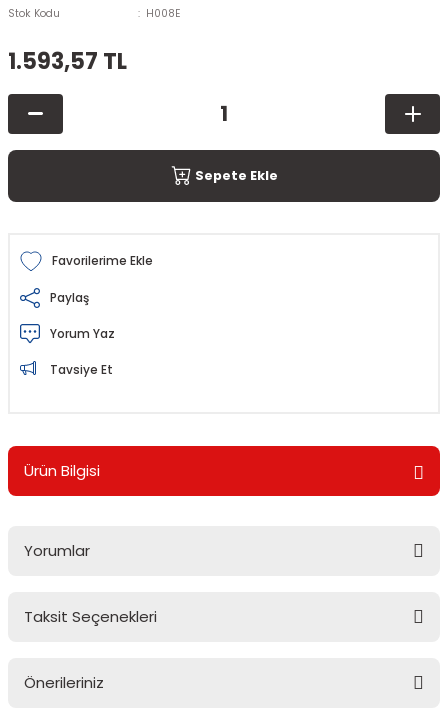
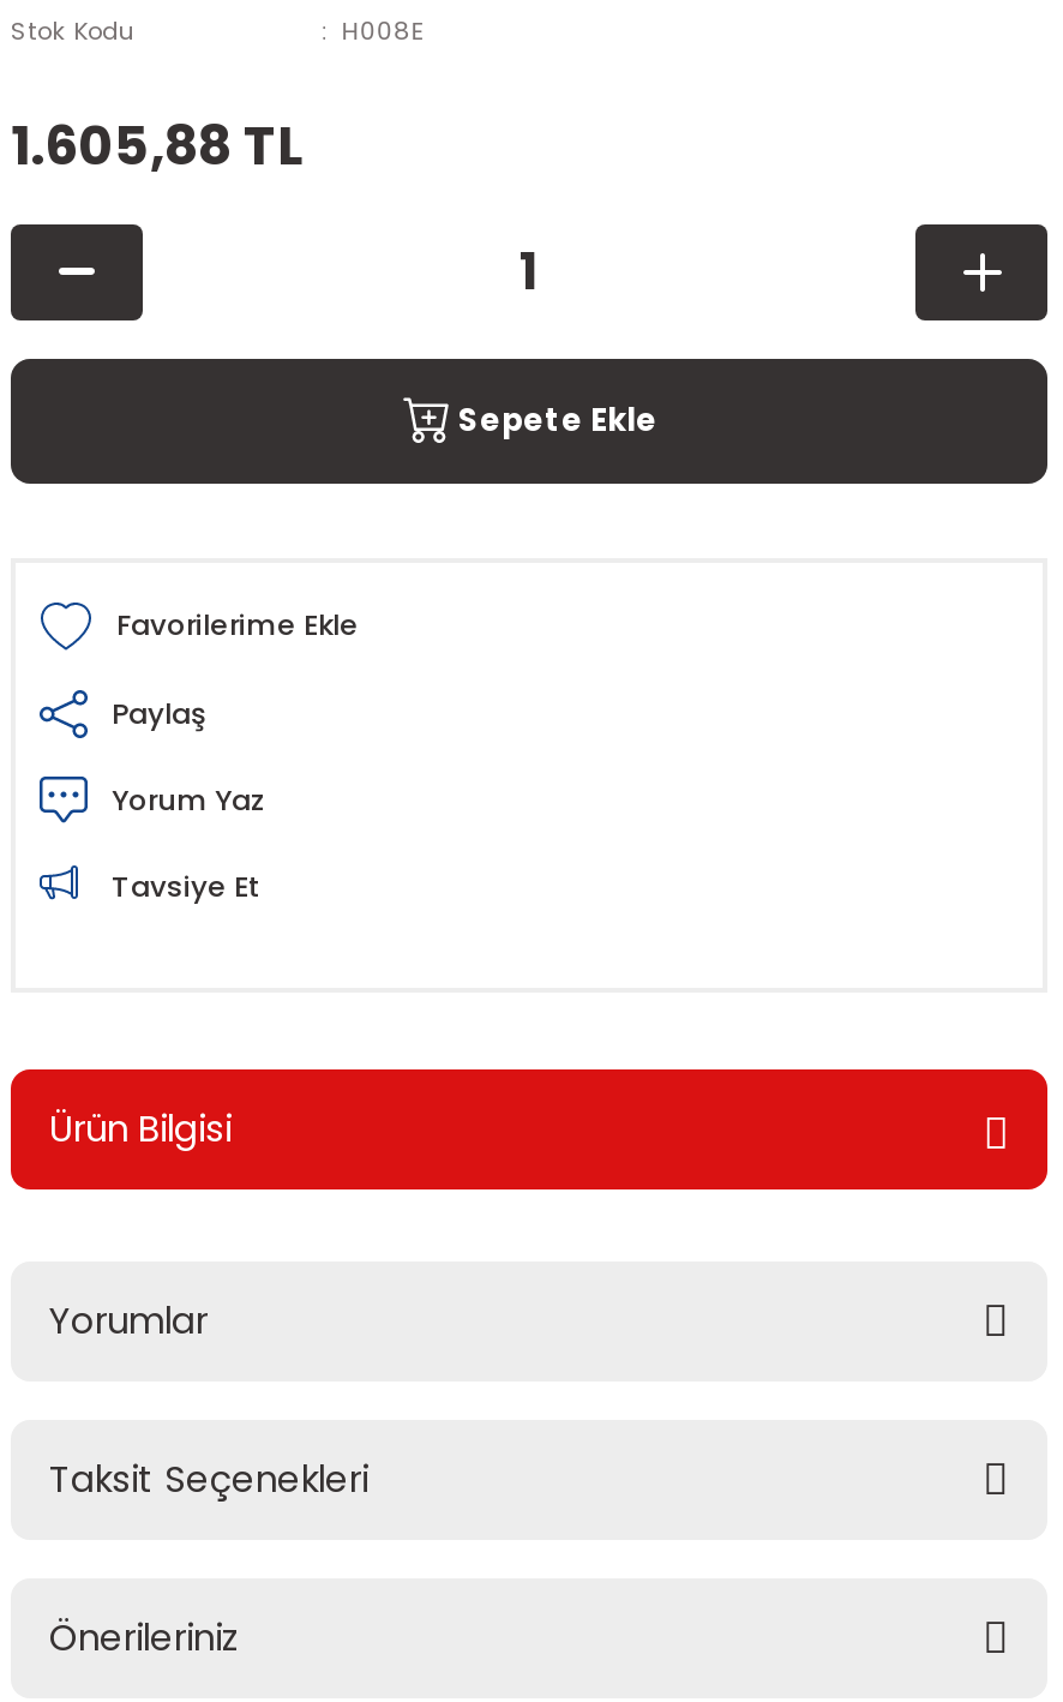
[8,45,127,76] 1.593,57 TL -> [11,108,301,182] 1.605,88 TL

